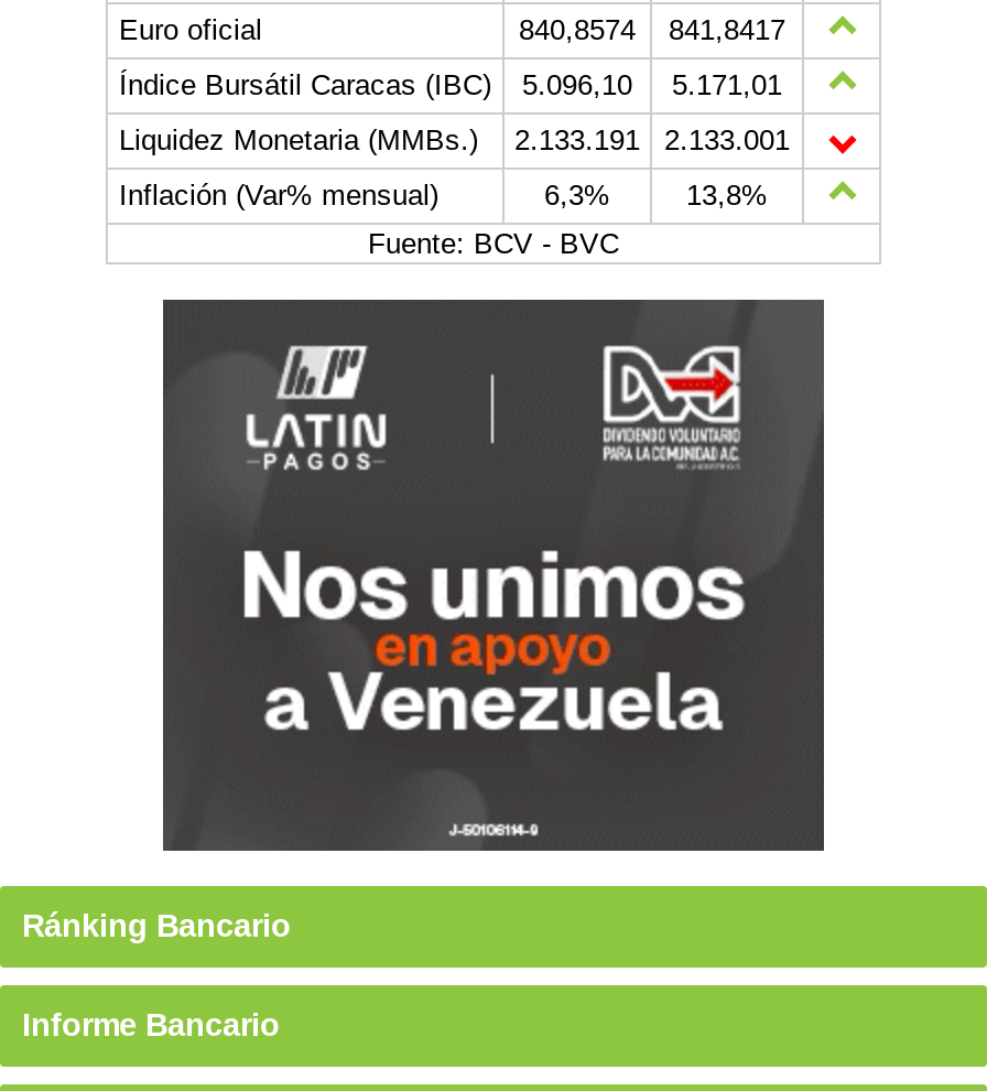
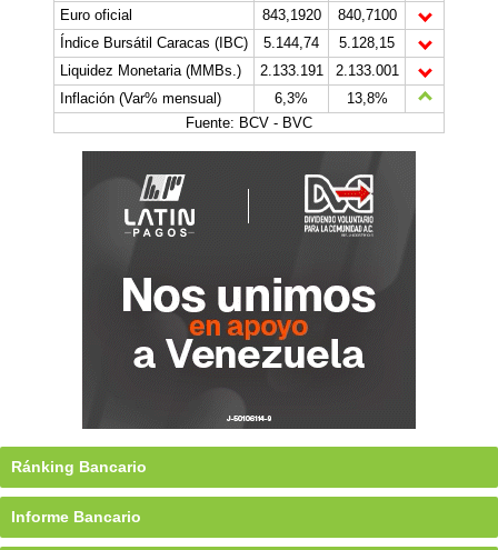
[519,13,636,46] 840,8574 -> [262,7,321,23] 843,1920
[669,13,785,46] 841,8417 -> [337,7,396,23] 840,7100
[522,68,632,101] 5.096,10 -> [263,34,319,51] 5.144,74
[672,68,782,101] 5.171,01 -> [339,34,395,51] 5.128,15

